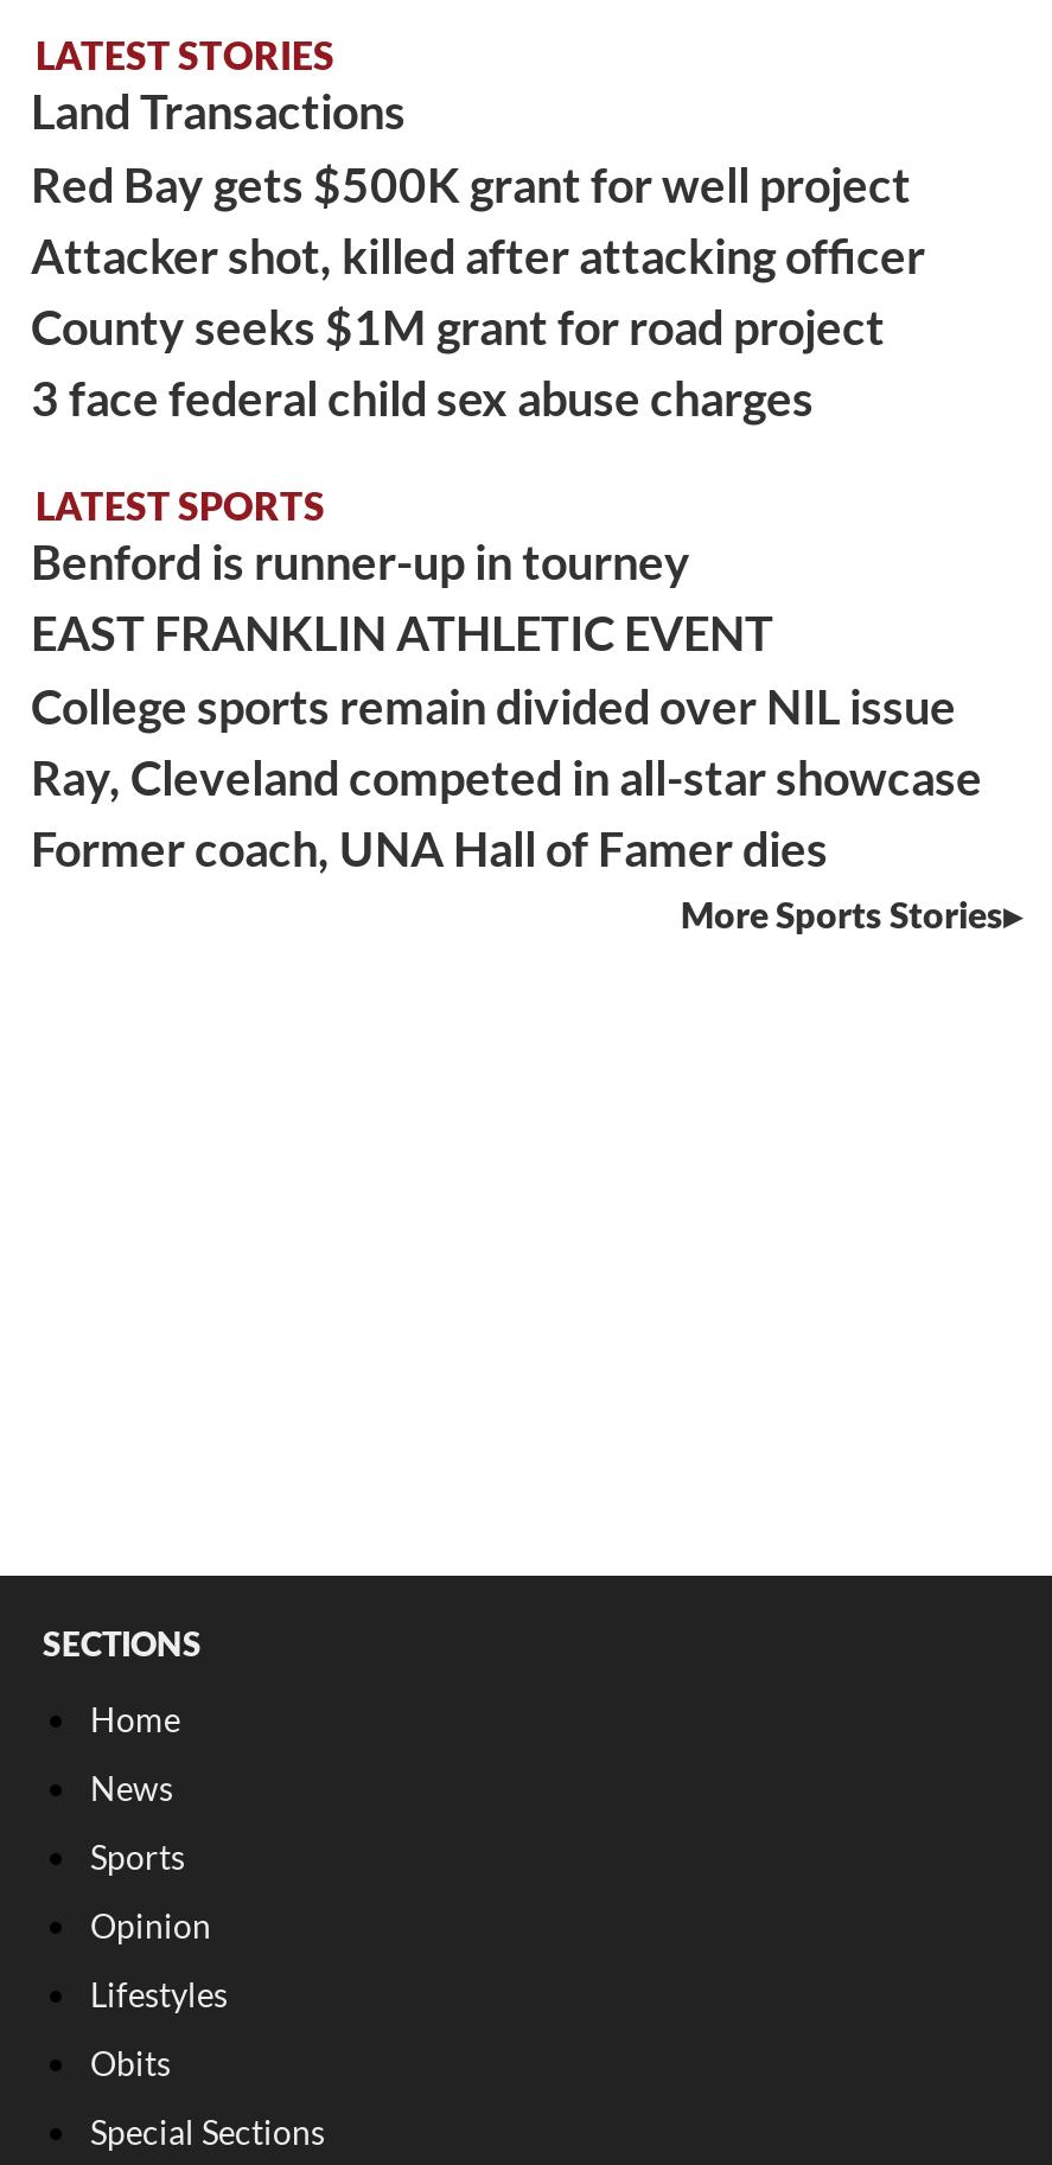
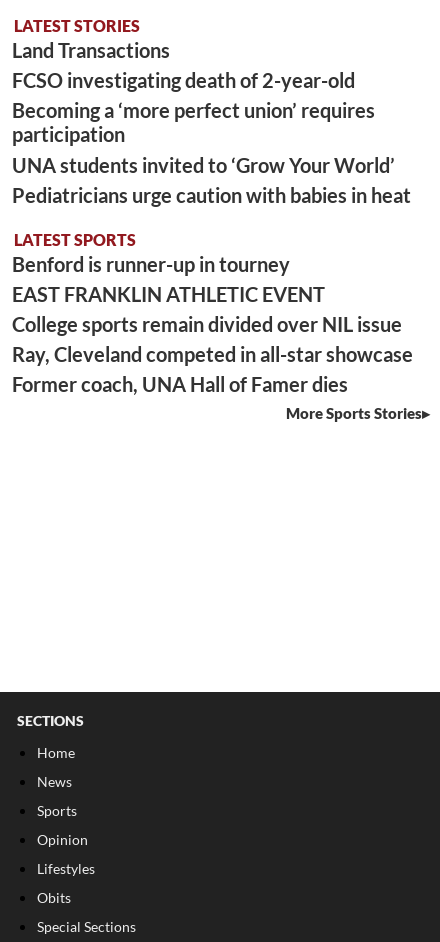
[31,154,925,426] Red Bay gets $500K grant for well project | Attacker shot, killed after attacking officer | County seeks $1M grant for road project | 3 face federal child sex abuse charges -> [12,68,411,207] FCSO investigating death of 2-year-old | Becoming a ‘more perfect union’ requires | participation | UNA students invited to ‘Grow Your World’ | Pediatricians urge caution with babies in heat

